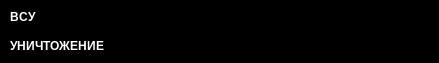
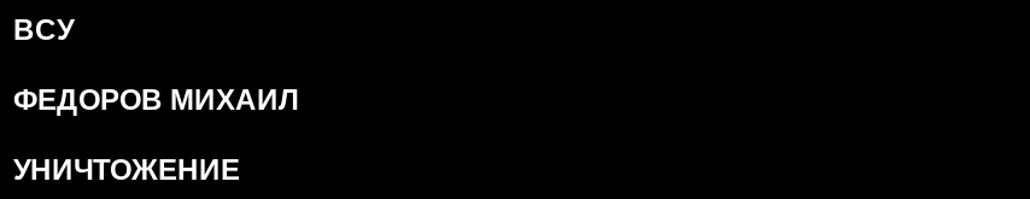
none -> [13,83,298,117] ФЕДОРОВ МИХАИЛ

